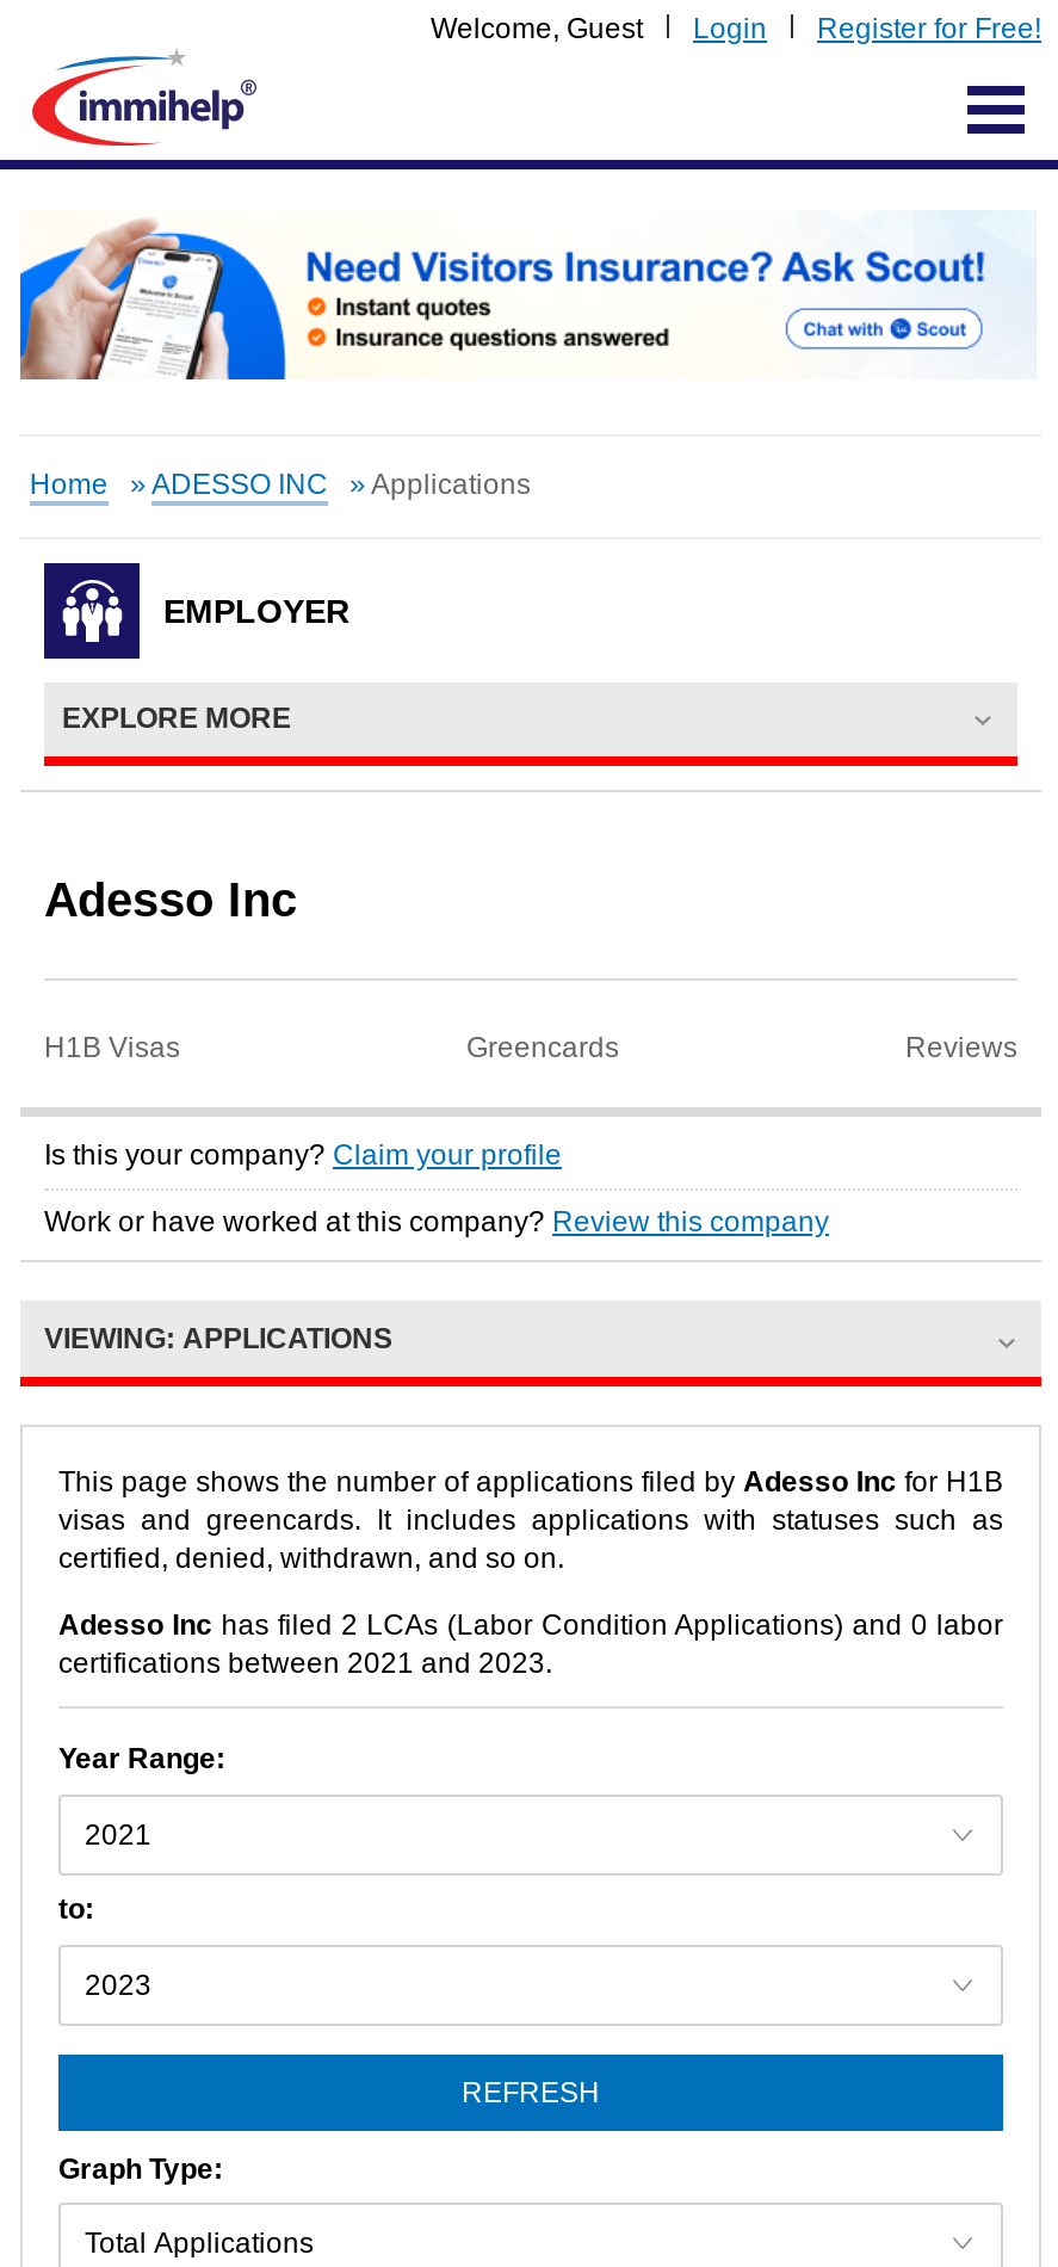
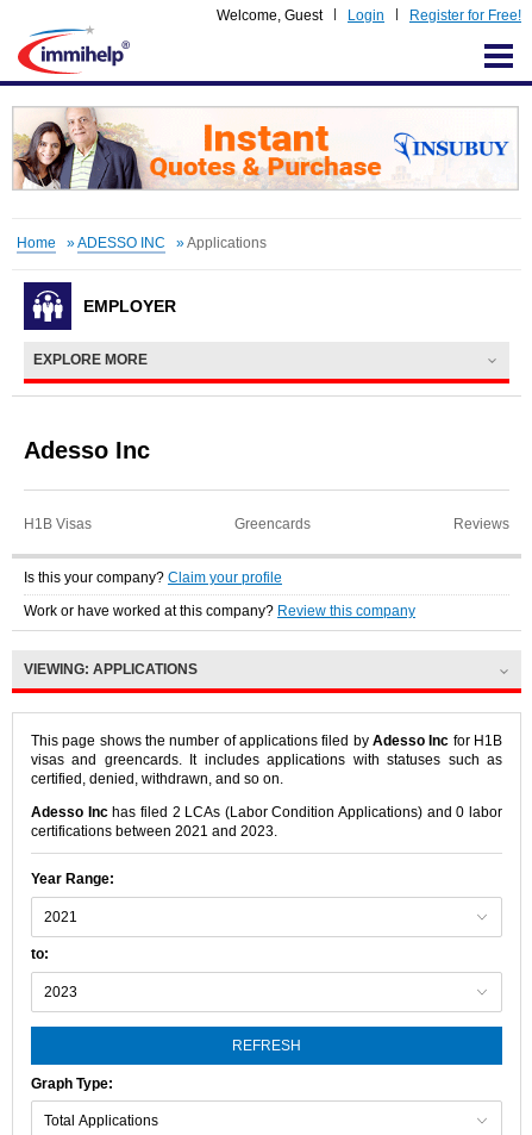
[18,212,1010,382] [image] -> [12,106,508,191] [image]

